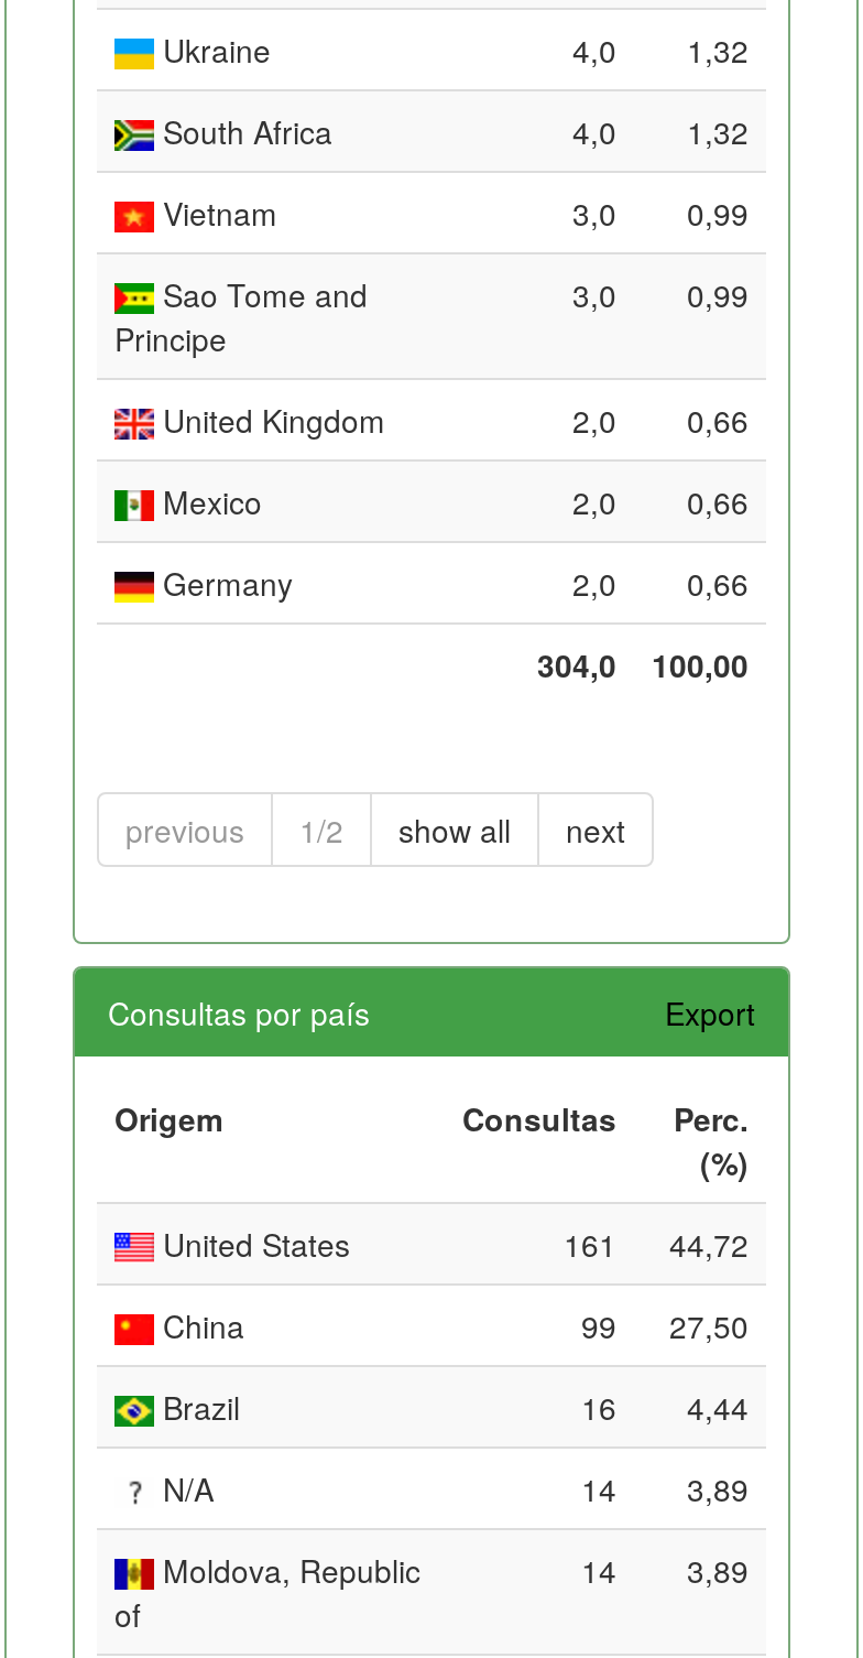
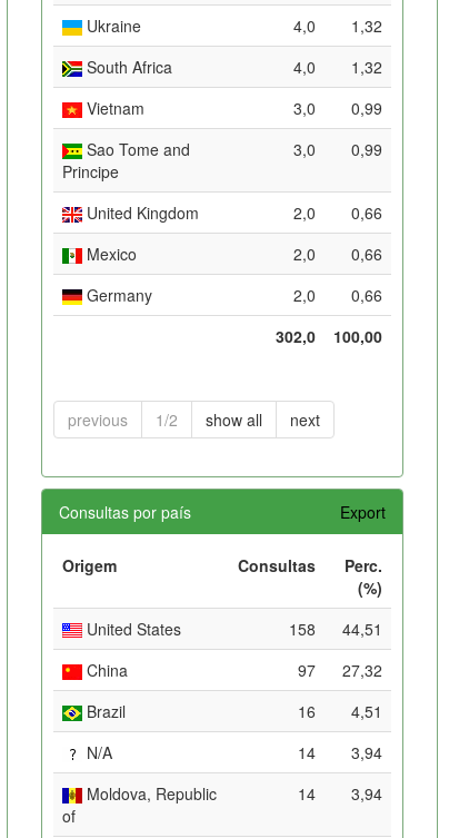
[537,641,749,685] 304,0 100,00 -> [276,324,382,347] 302,0 100,00
[564,1221,616,1265] 161 -> [289,617,316,639] 158
[669,1221,749,1265] 44,72 -> [342,617,382,639] 44,51
[581,1302,616,1346] 99 -> [298,658,316,681] 97
[669,1302,749,1346] 27,50 -> [342,658,382,681] 27,32
[581,1384,749,1428] 16 4,44 -> [298,699,382,722] 16 4,51
[581,1465,749,1509] 14 3,89 -> [298,741,382,763] 14 3,94
[581,1547,749,1591] 14 3,89 -> [298,782,382,804] 14 3,94

